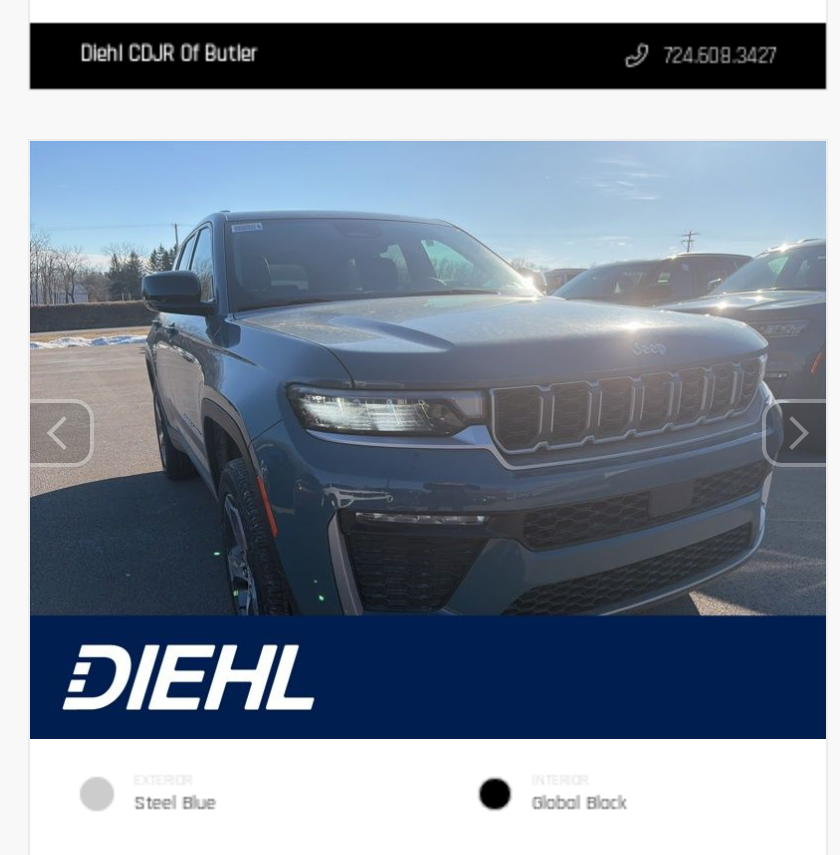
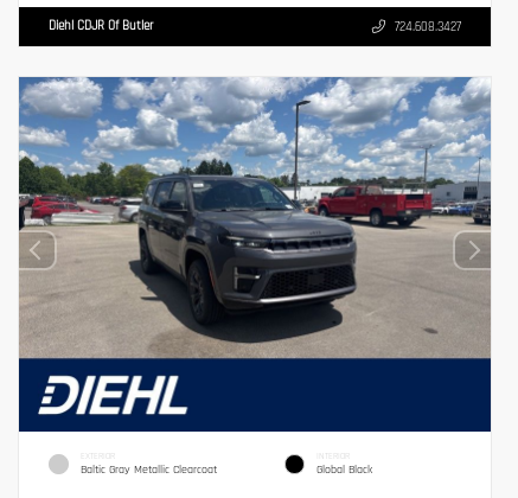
[30,141,826,615] [image] -> [19,77,491,359] [image]
[134,791,216,815] Steel Blue -> [81,463,217,477] Baltic Gray Metallic Clearcoat

